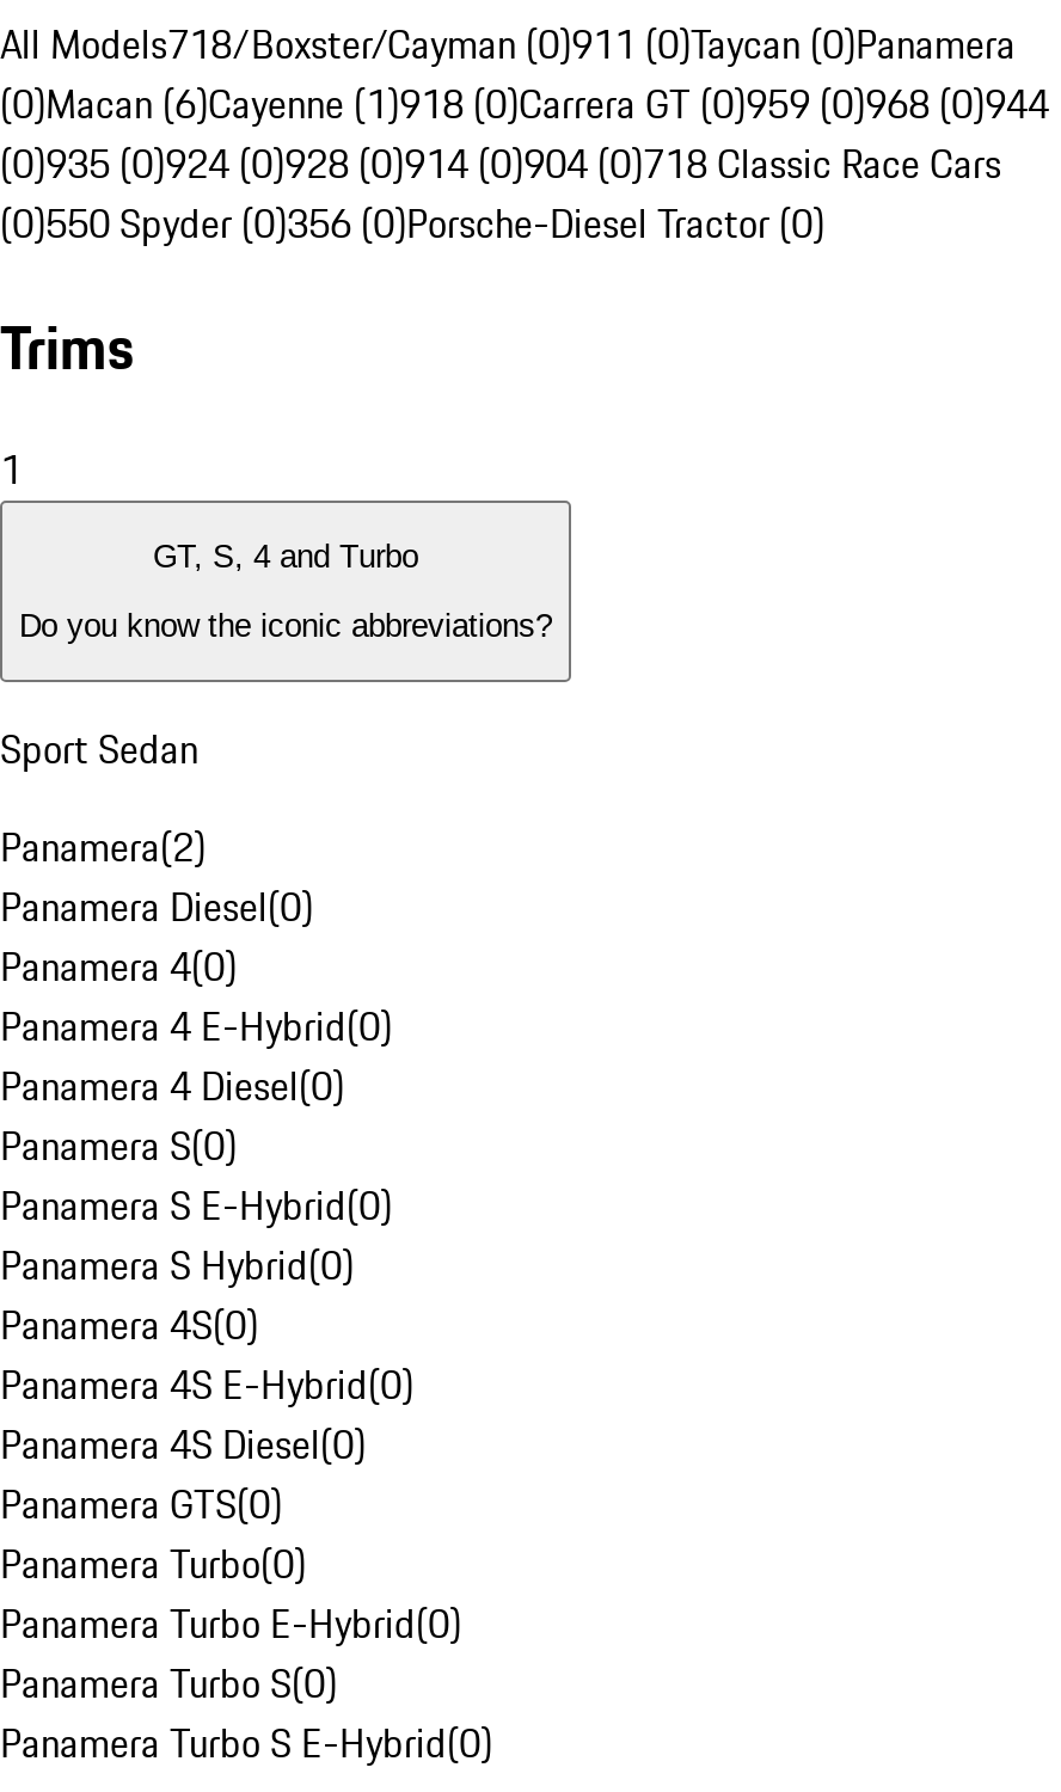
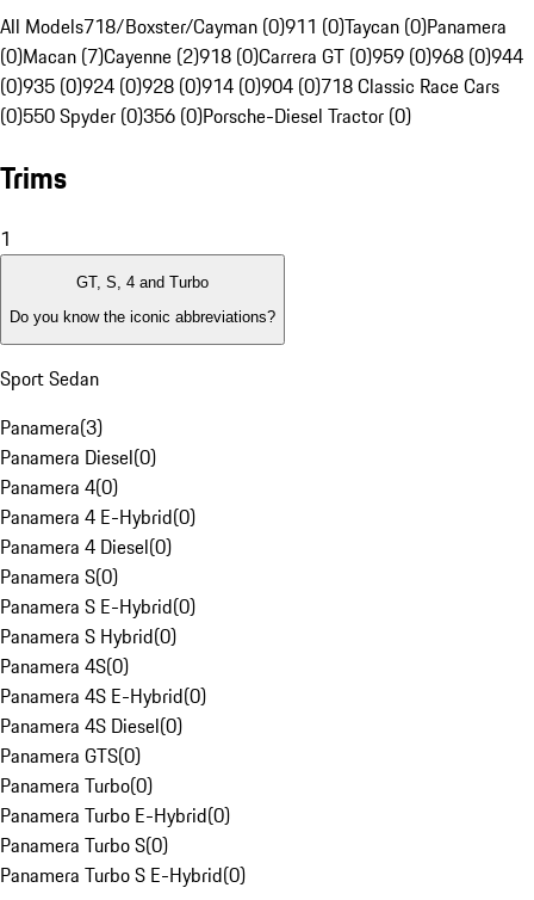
[0,76,1049,133] (0)Macan (6)Cayenne (1)918 (0)Carrera GT (0)959 (0)968 (0)944 -> [0,42,523,71] (0)Macan (7)Cayenne (2)918 (0)Carrera GT (0)959 (0)968 (0)944
[0,819,206,876] Panamera(2) -> [0,413,103,442] Panamera(3)

